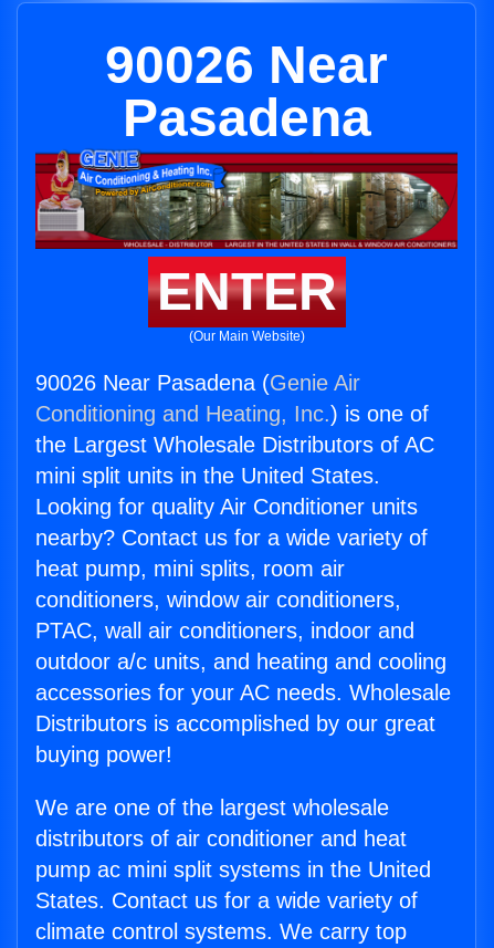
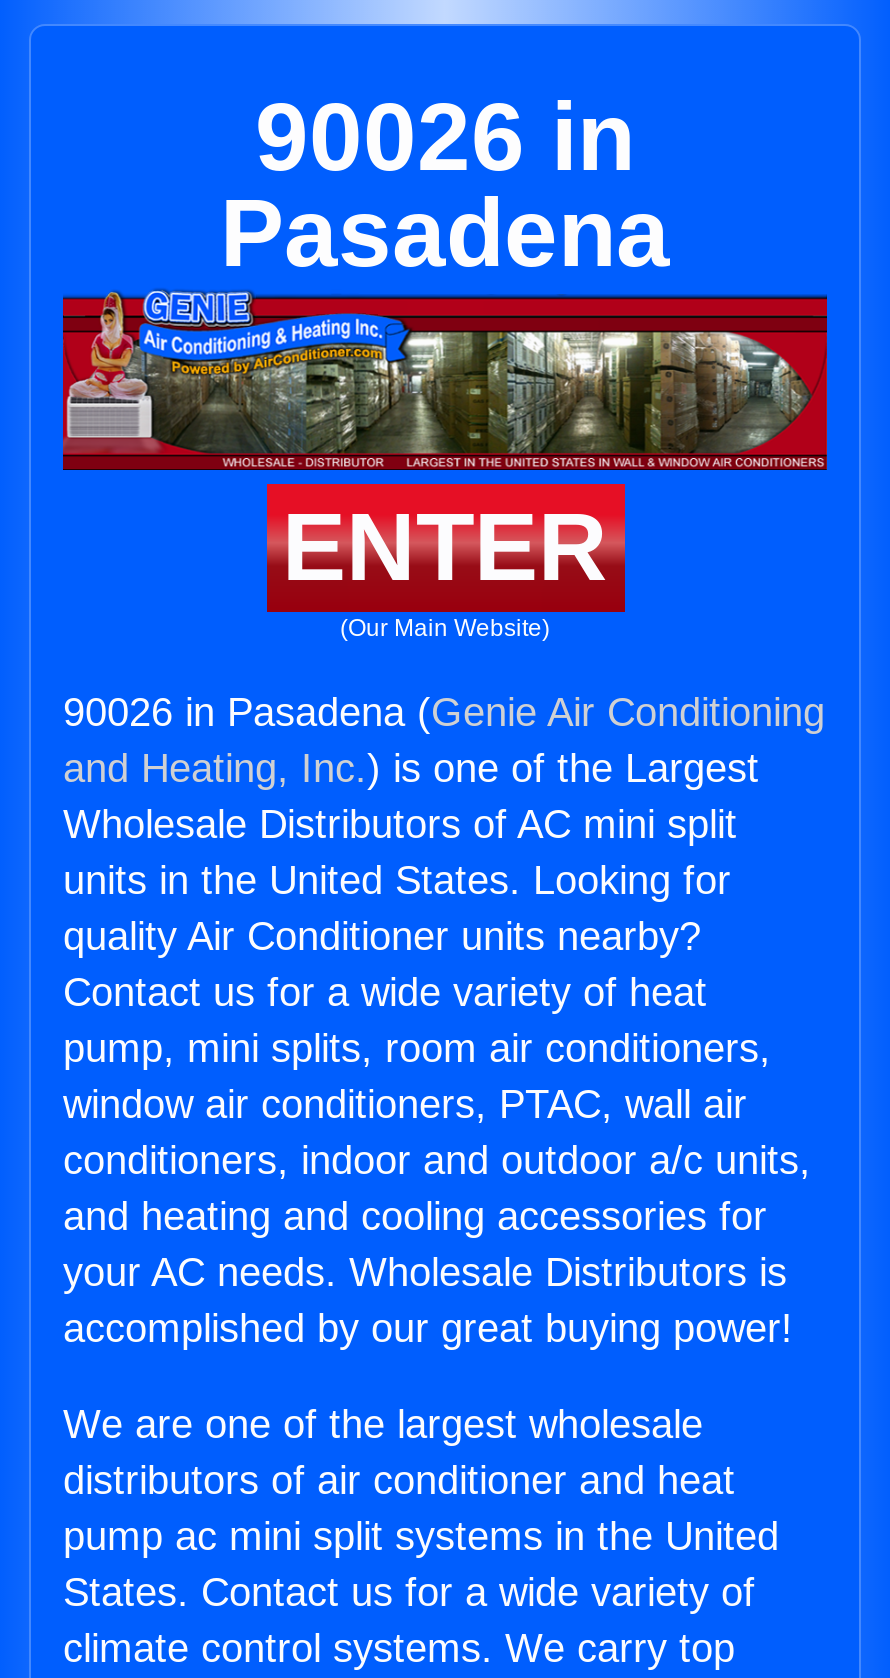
[105,35,388,94] 90026 Near -> [255,84,635,190] 90026 in
[35,371,451,767] 90026 Near Pasadena (Genie Air | Conditioning and Heating, Inc.) is one of | the Largest Wholesale Distributors of AC | mini split units in the United States. | Looking for quality Air Conditioner units | nearby? Contact us for a wide variety of | heat pump, mini splits, room air | conditioners, window air conditioners, | PTAC, wall air conditioners, indoor and | outdoor a/c units, and heating and cooling | accessories for your AC needs. Wholesale | Distributors is accomplished by our great | buying power! -> [63,690,825,1350] 90026 in Pasadena (Genie Air Conditioning | and Heating, Inc.) is one of the Largest | Wholesale Distributors of AC mini split | units in the United States. Looking for | quality Air Conditioner units nearby? | Contact us for a wide variety of heat | pump, mini splits, room air conditioners, | window air conditioners, PTAC, wall air | conditioners, indoor and outdoor a/c units, | and heating and cooling accessories for | your AC needs. Wholesale Distributors is | accomplished by our great buying power!

